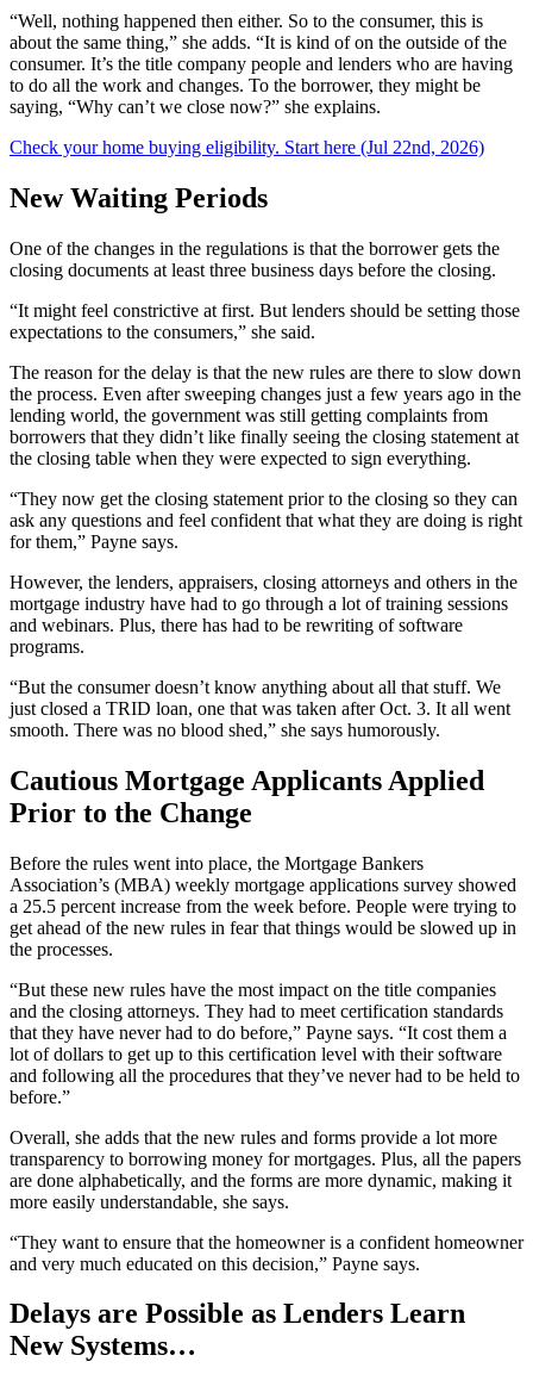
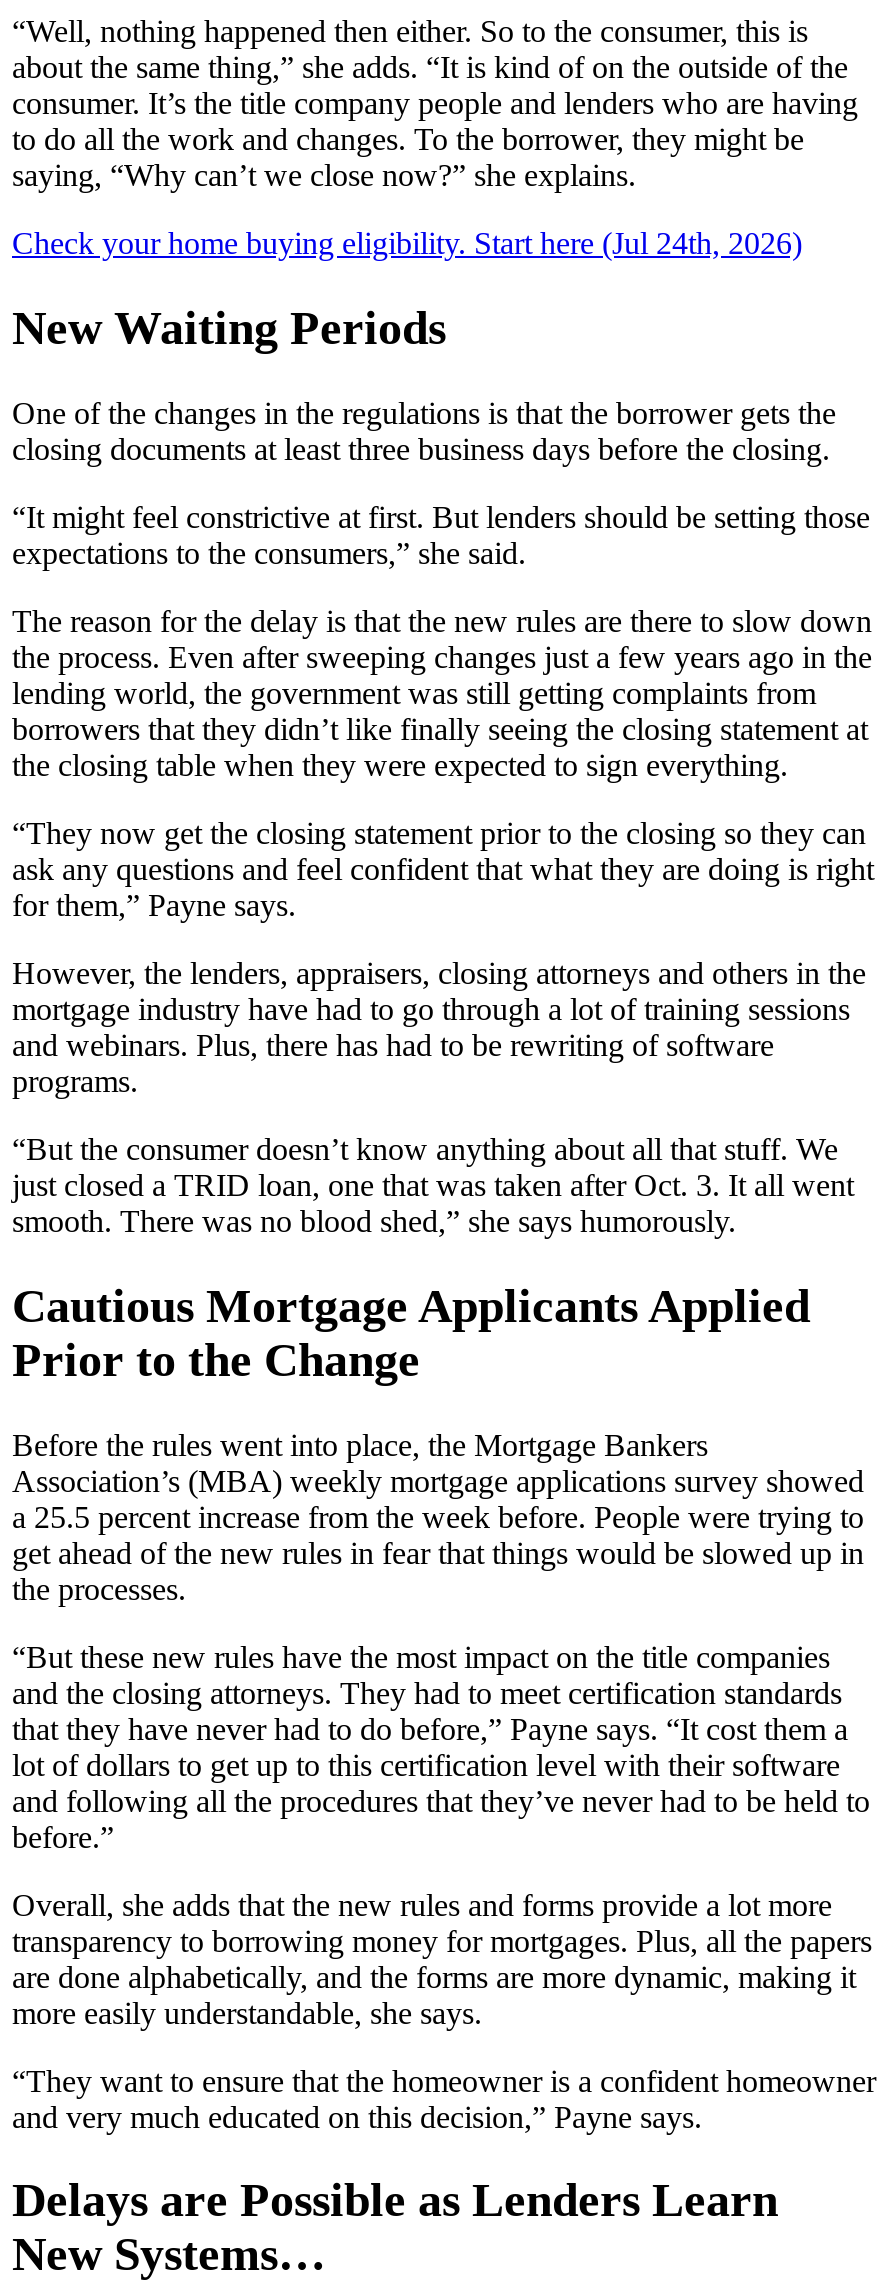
[10,137,484,157] Check your home buying eligibility. Start here (Jul 22nd, 2026) -> [12,226,802,260] Check your home buying eligibility. Start here (Jul 24th, 2026)

